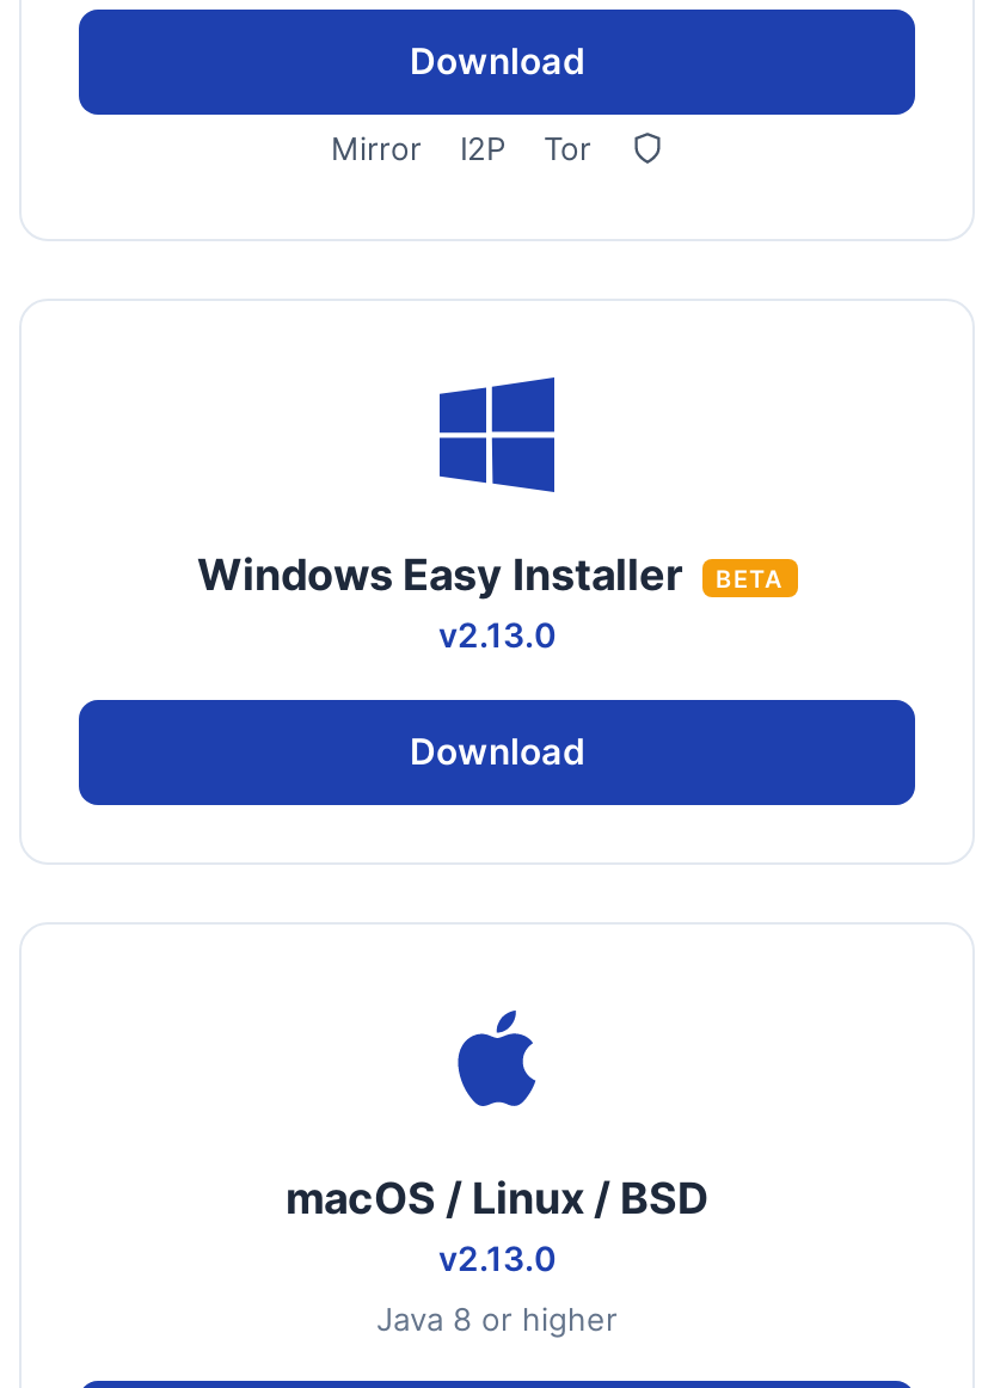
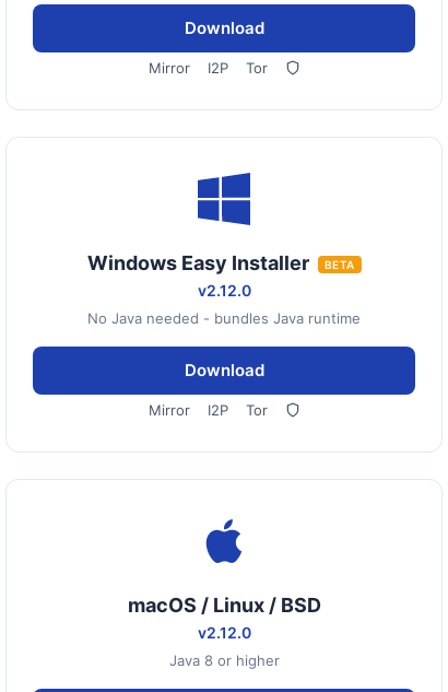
[438,614,556,655] v2.13.0 -> [87,281,361,327] v2.12.0 | No Java needed - bundles Java runtime
none -> [148,401,267,419] Mirror | I2P | Tor
[438,1237,556,1278] v2.13.0 -> [197,623,251,642] v2.12.0

